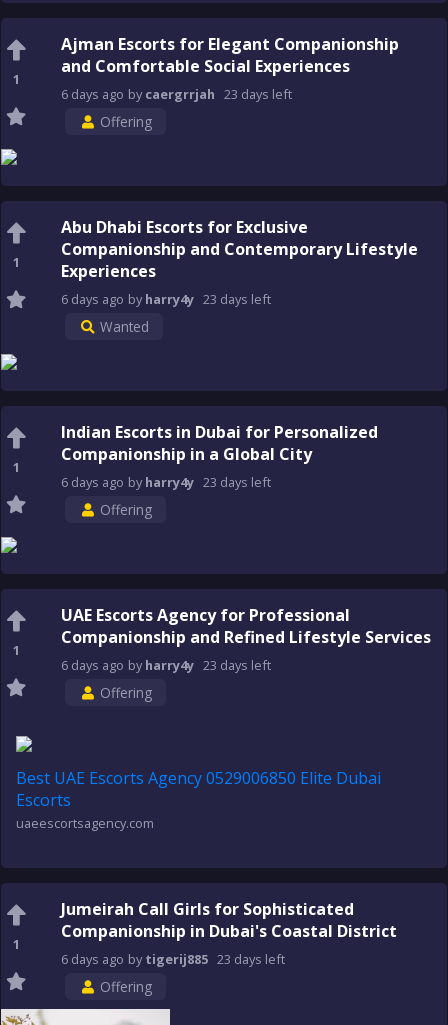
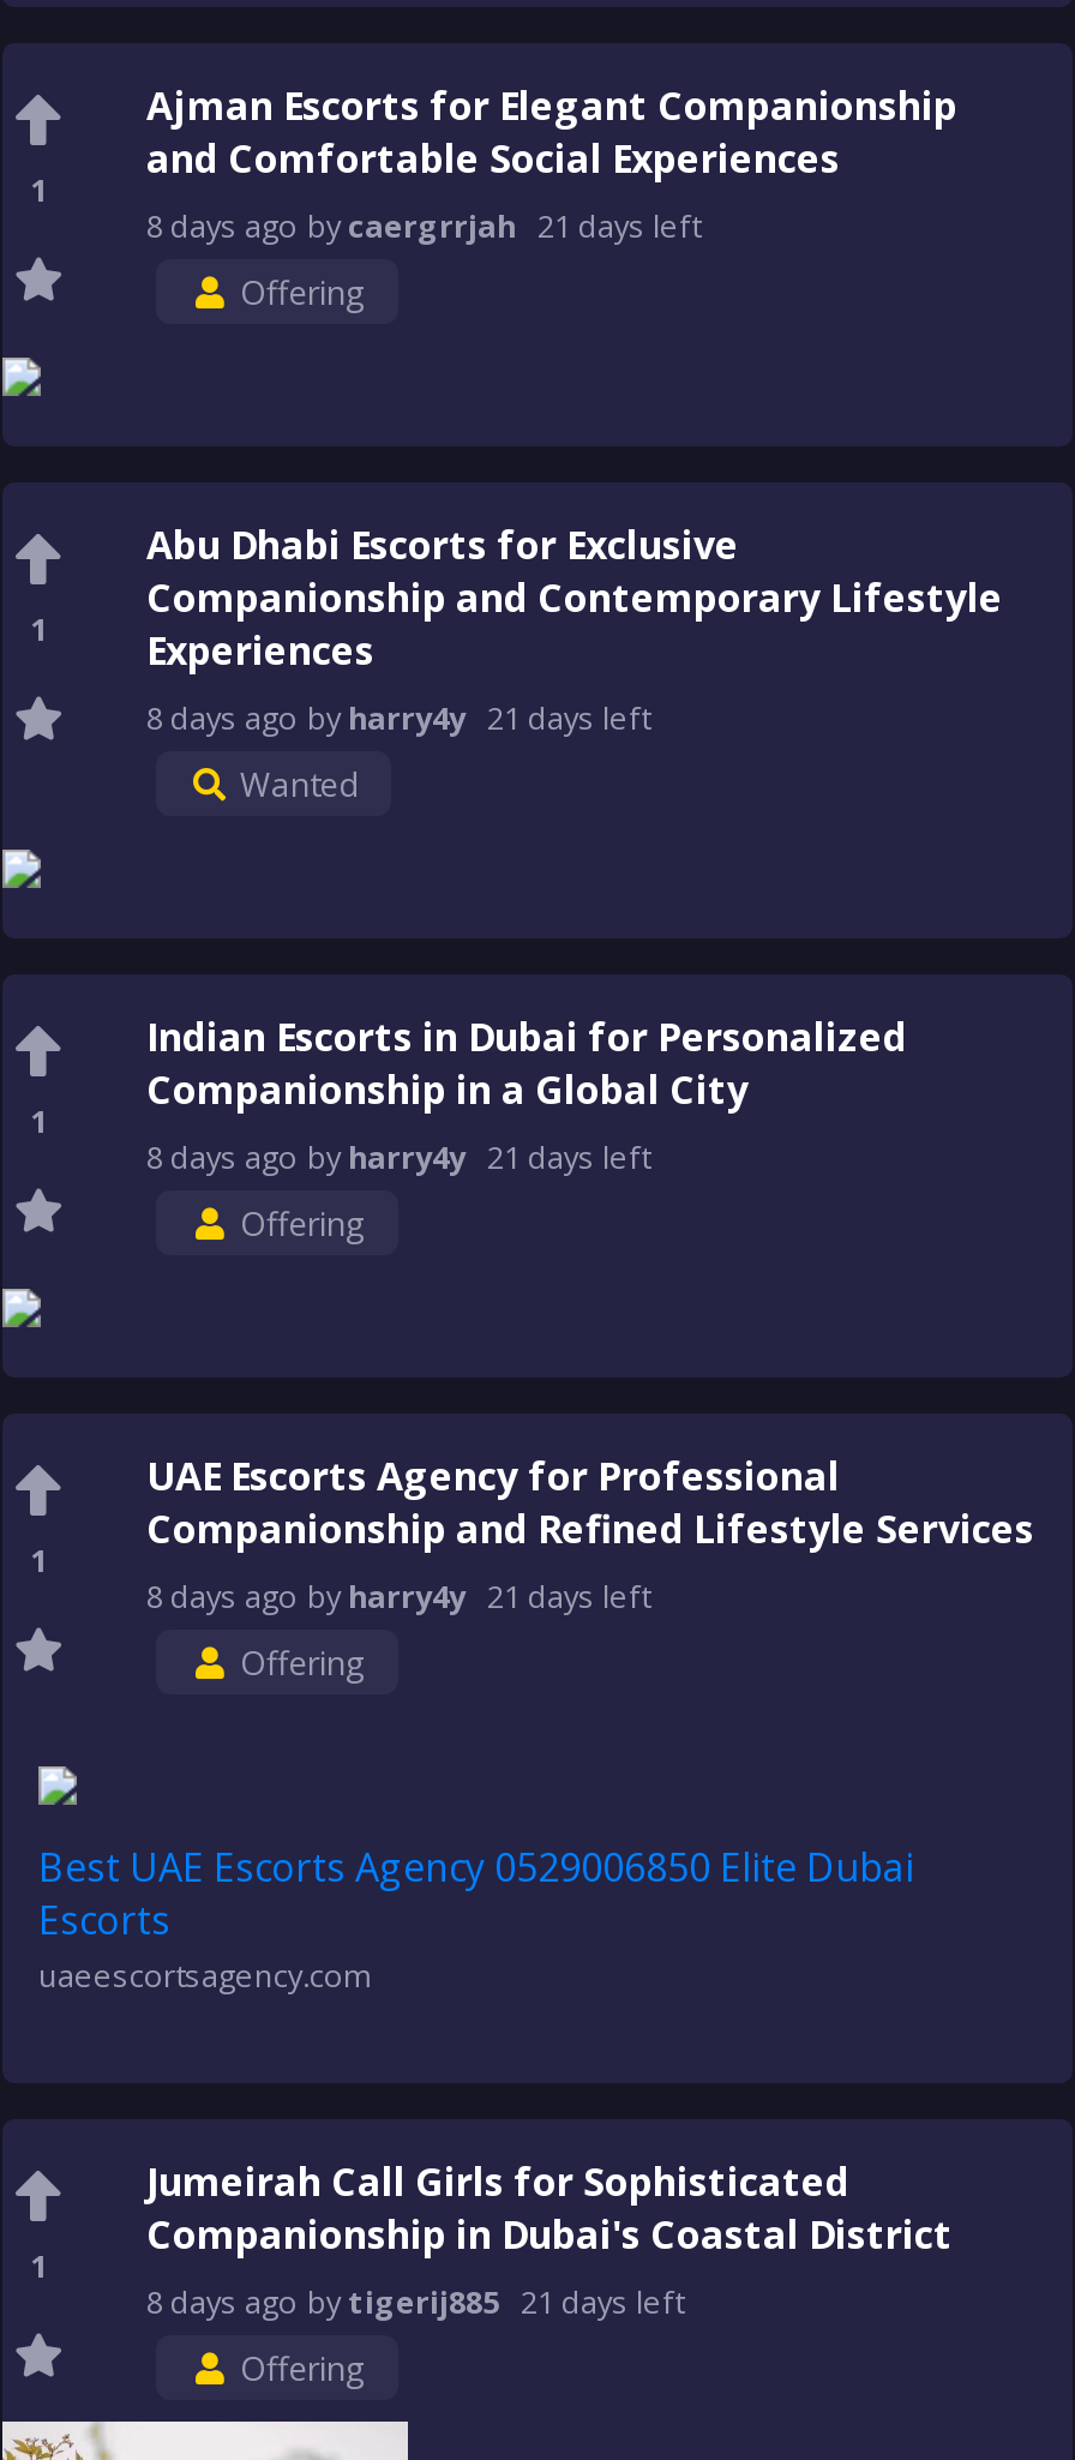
[61,85,292,103] 6 days ago bycaergrrjah 23 days left -> [146,204,701,247] 8 days ago bycaergrrjah 21 days left
[61,290,271,308] 6 days ago by harry4y 23 days left -> [146,696,650,739] 8 days ago by harry4y 21 days left
[61,473,271,491] 6 days ago by harry4y 23 days left -> [146,1135,650,1178] 8 days ago by harry4y 21 days left
[61,656,271,674] 6 days ago by harry4y 23 days left -> [146,1574,650,1617] 8 days ago by harry4y 21 days left
[61,950,285,968] 6 days ago bytigerij885 23 days left -> [146,2280,684,2323] 8 days ago bytigerij885 21 days left

